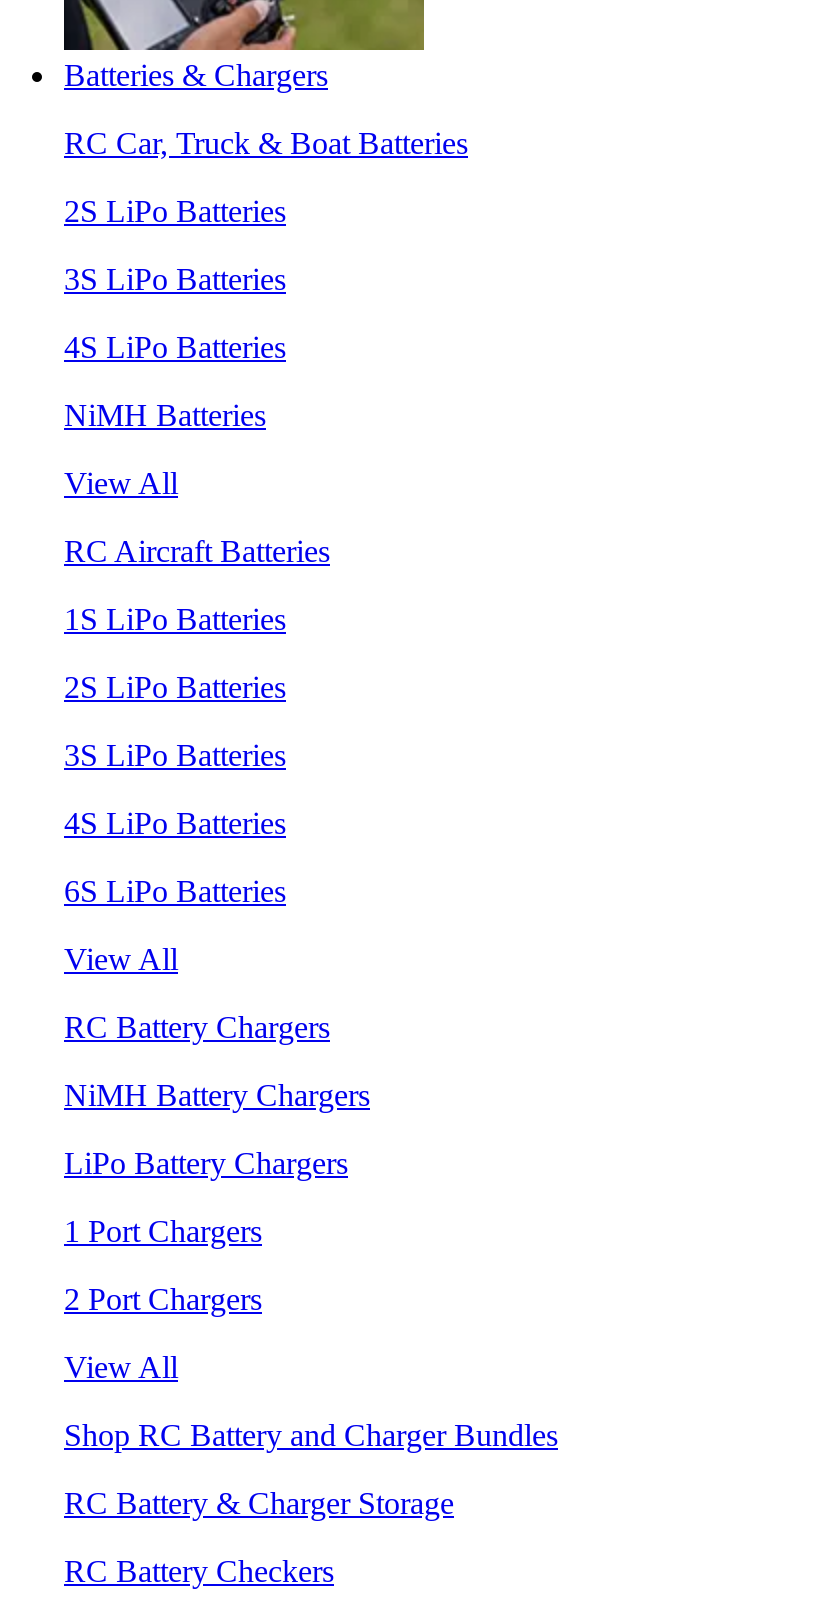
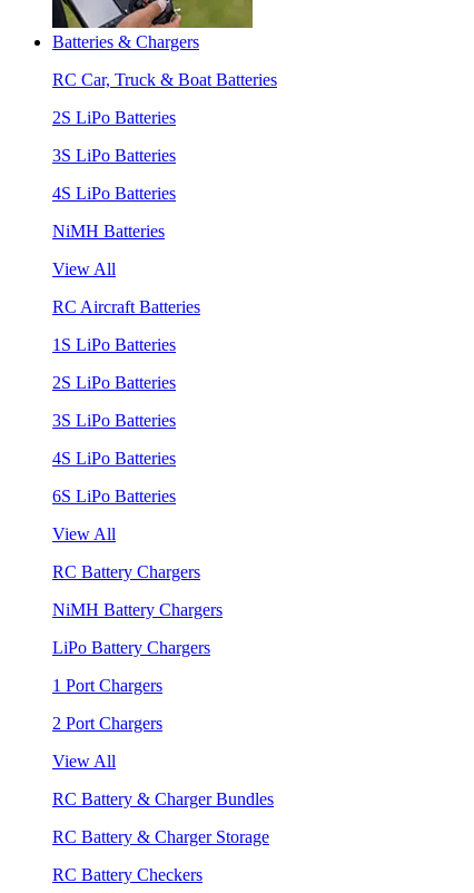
[64,1418,558,1452] Shop RC Battery and Charger Bundles -> [52,789,274,808] RC Battery & Charger Bundles

